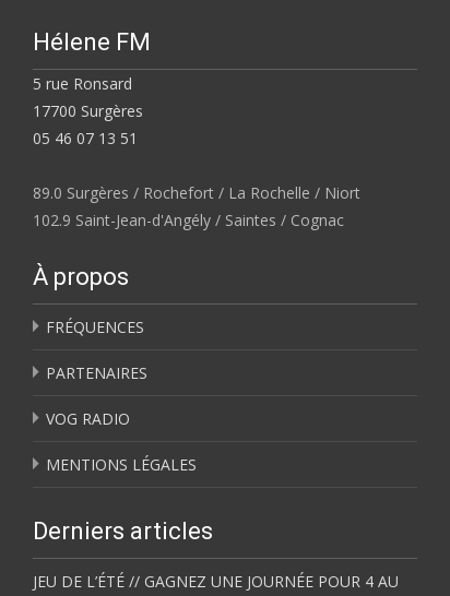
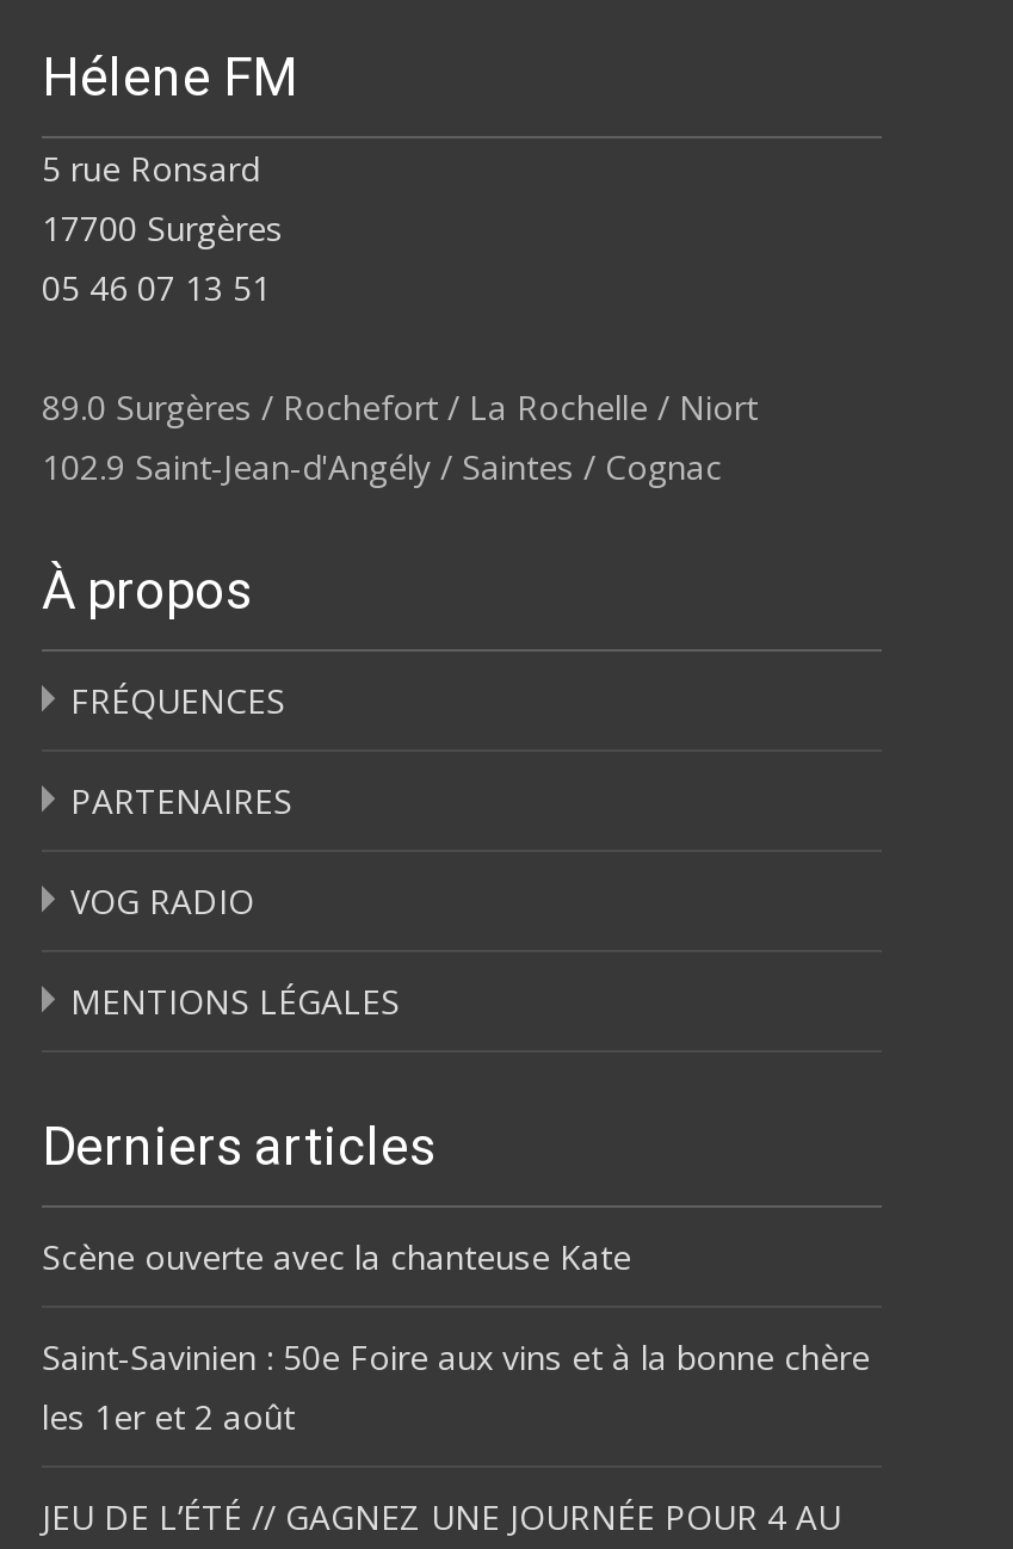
none -> [42,1235,870,1440] Scène ouverte avec la chanteuse Kate | Saint-Savinien : 50e Foire aux vins et à la bonne chère | les 1er et 2 août

